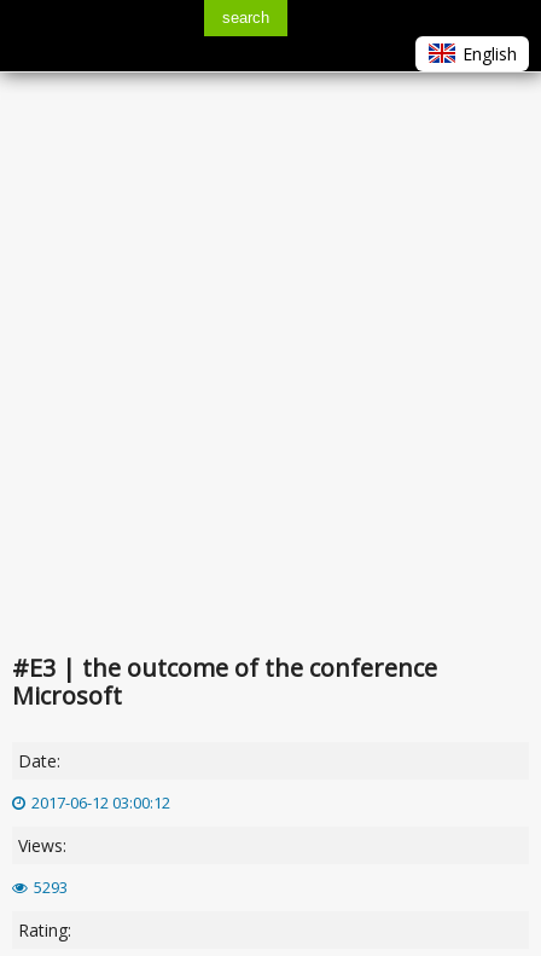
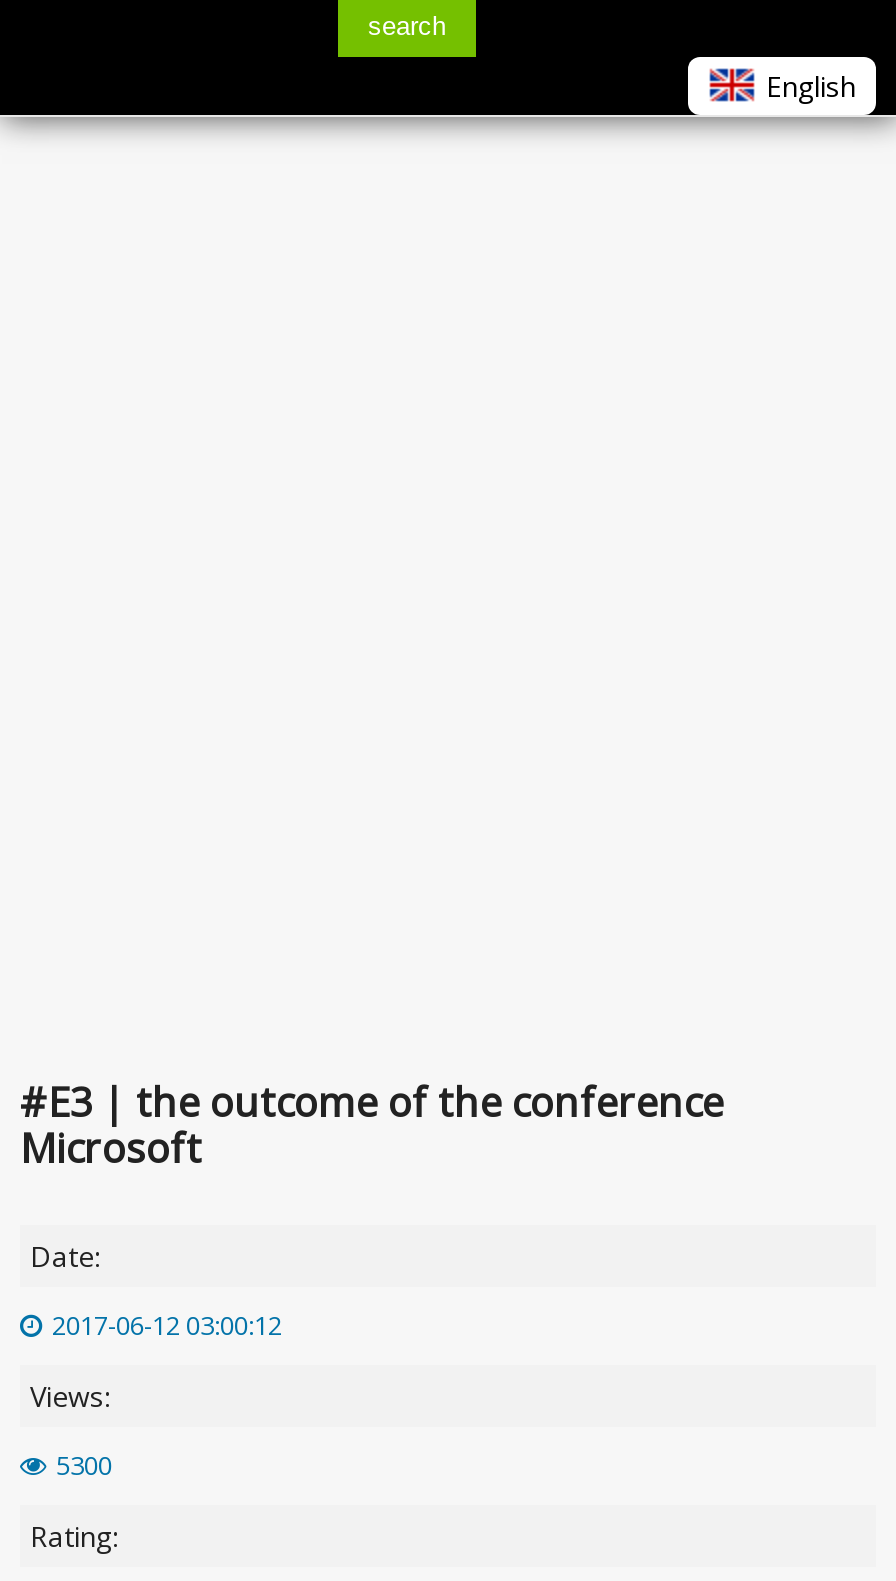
[34,876,68,898] 5293 -> [56,1447,112,1483] 5300

